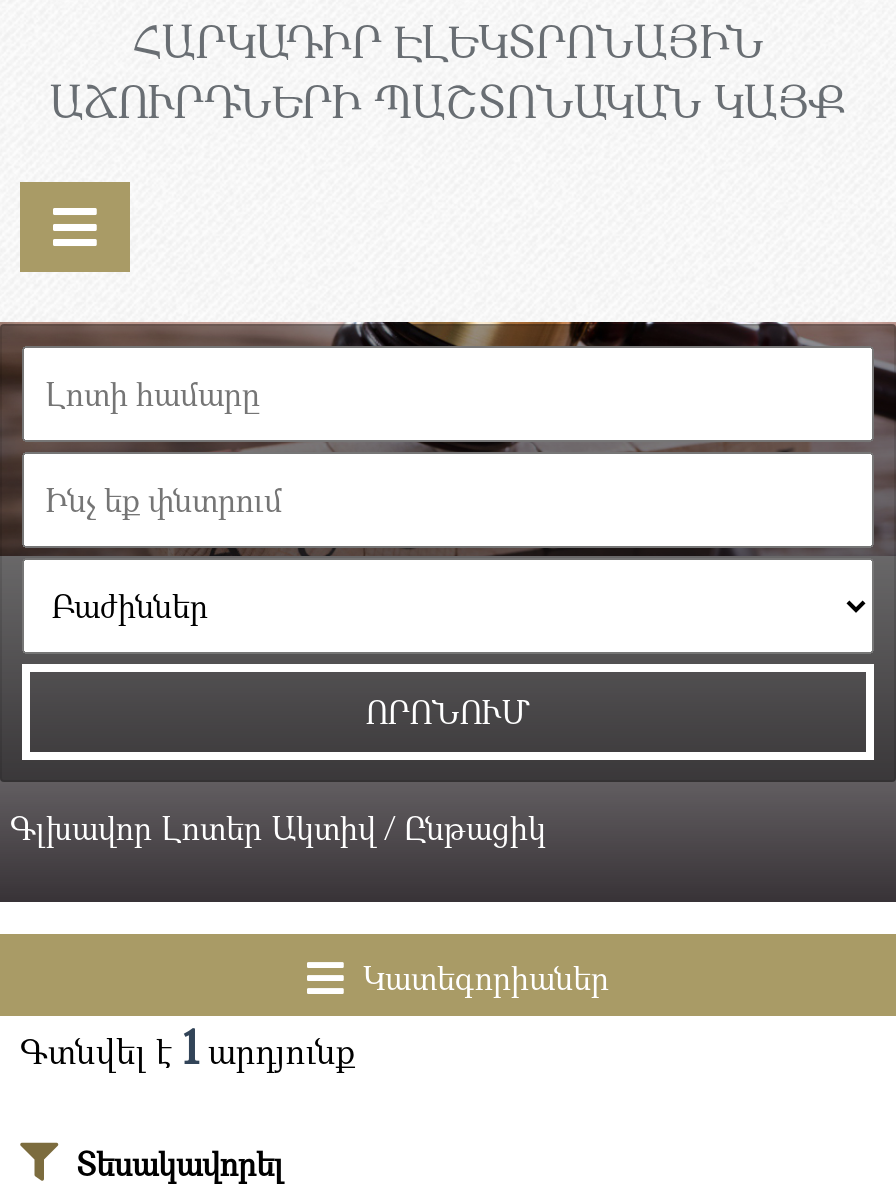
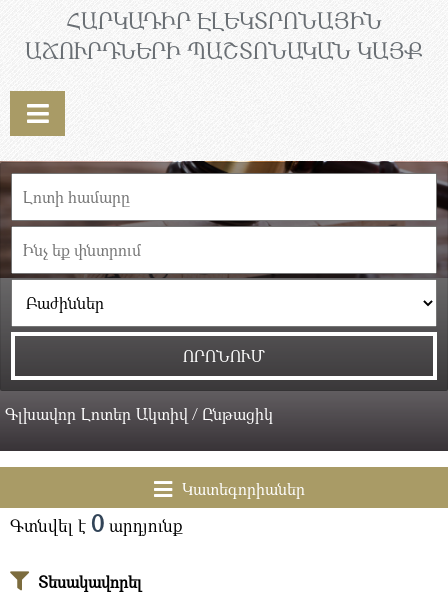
[20,1016,356,1078] Գտնվել է1արդյունք -> [10,508,183,539] Գտնվել է0արդյունք

